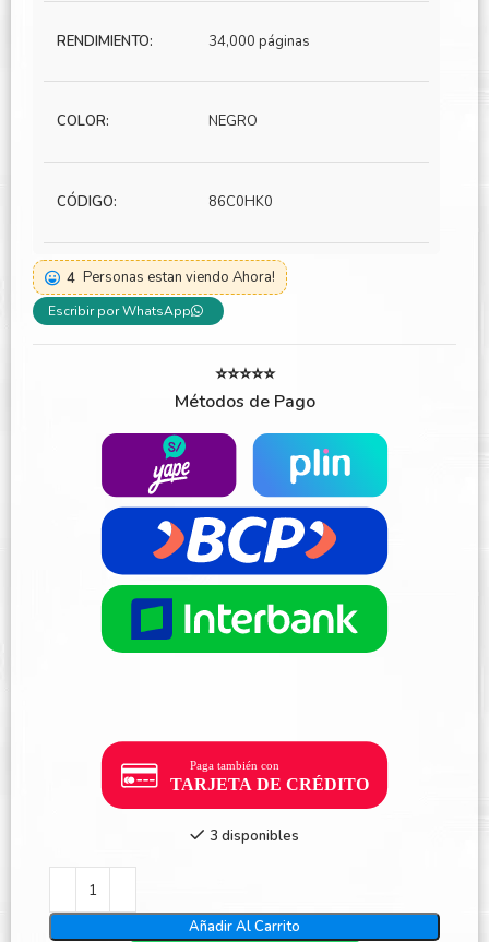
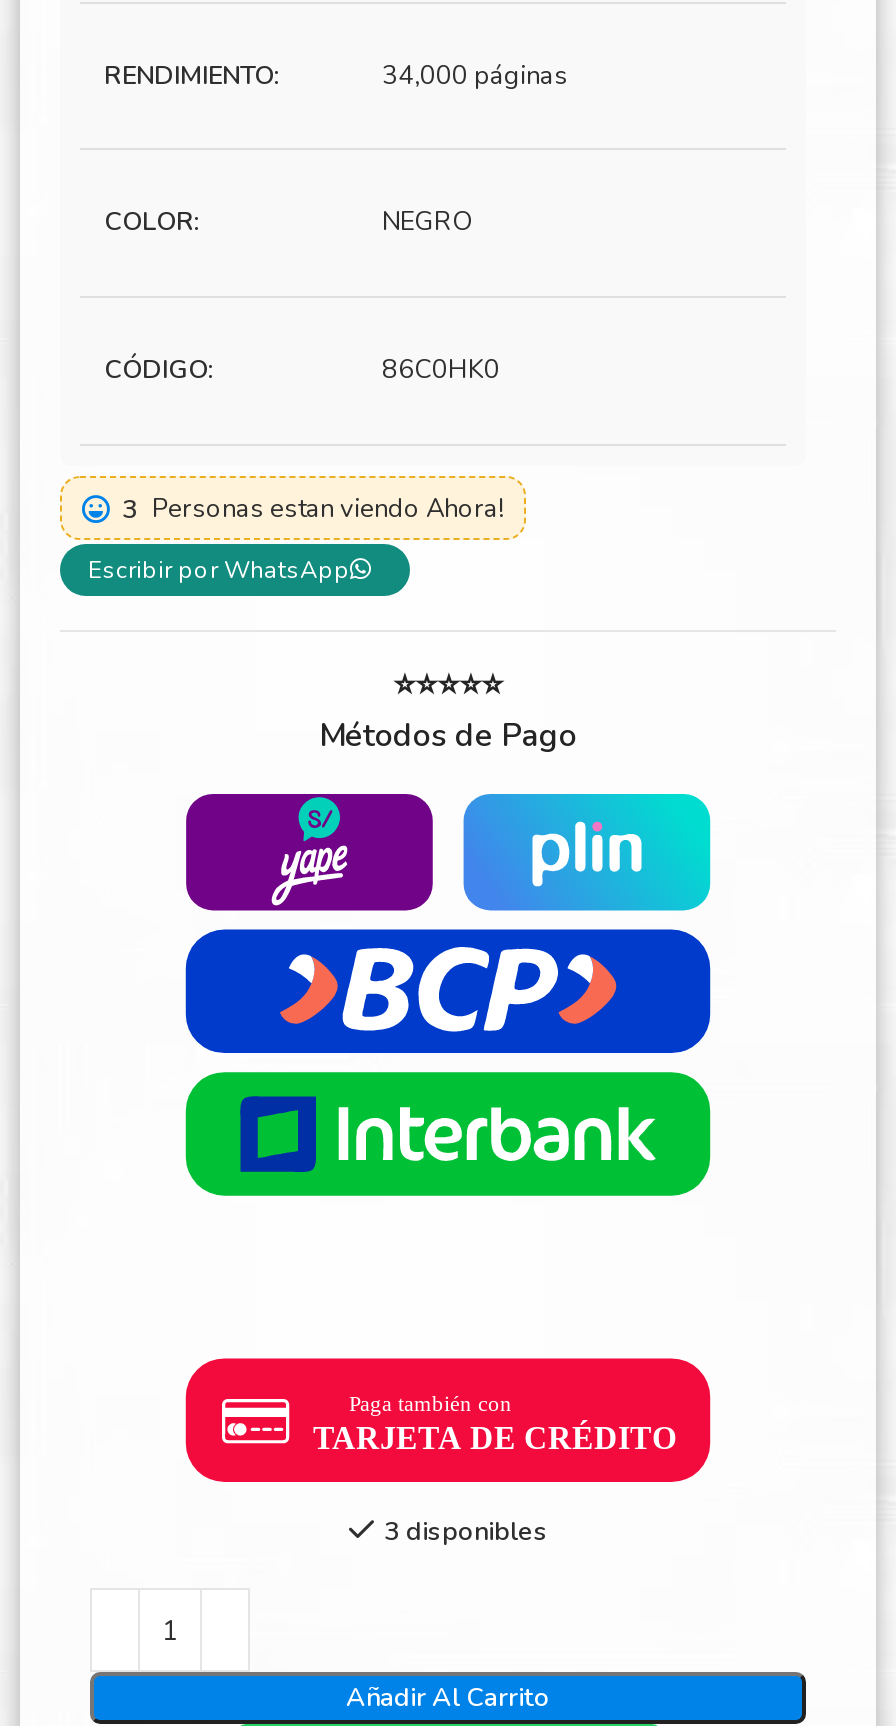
[67,268,275,288] 4 Personas estan viendo Ahora! -> [122,491,504,527] 3 Personas estan viendo Ahora!

